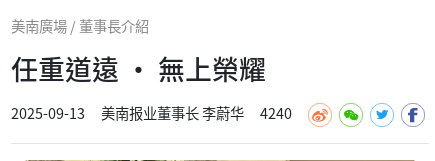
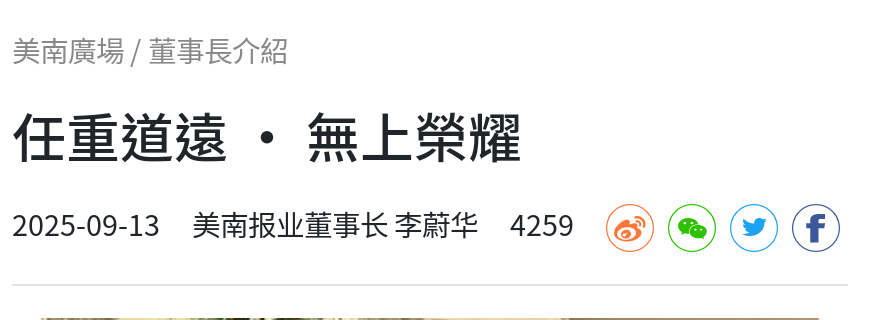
[11,102,292,123] 2025-09-13 美南报业董事长 李蔚华 4240 -> [12,202,574,244] 2025-09-13 美南报业董事长 李蔚华 4259

